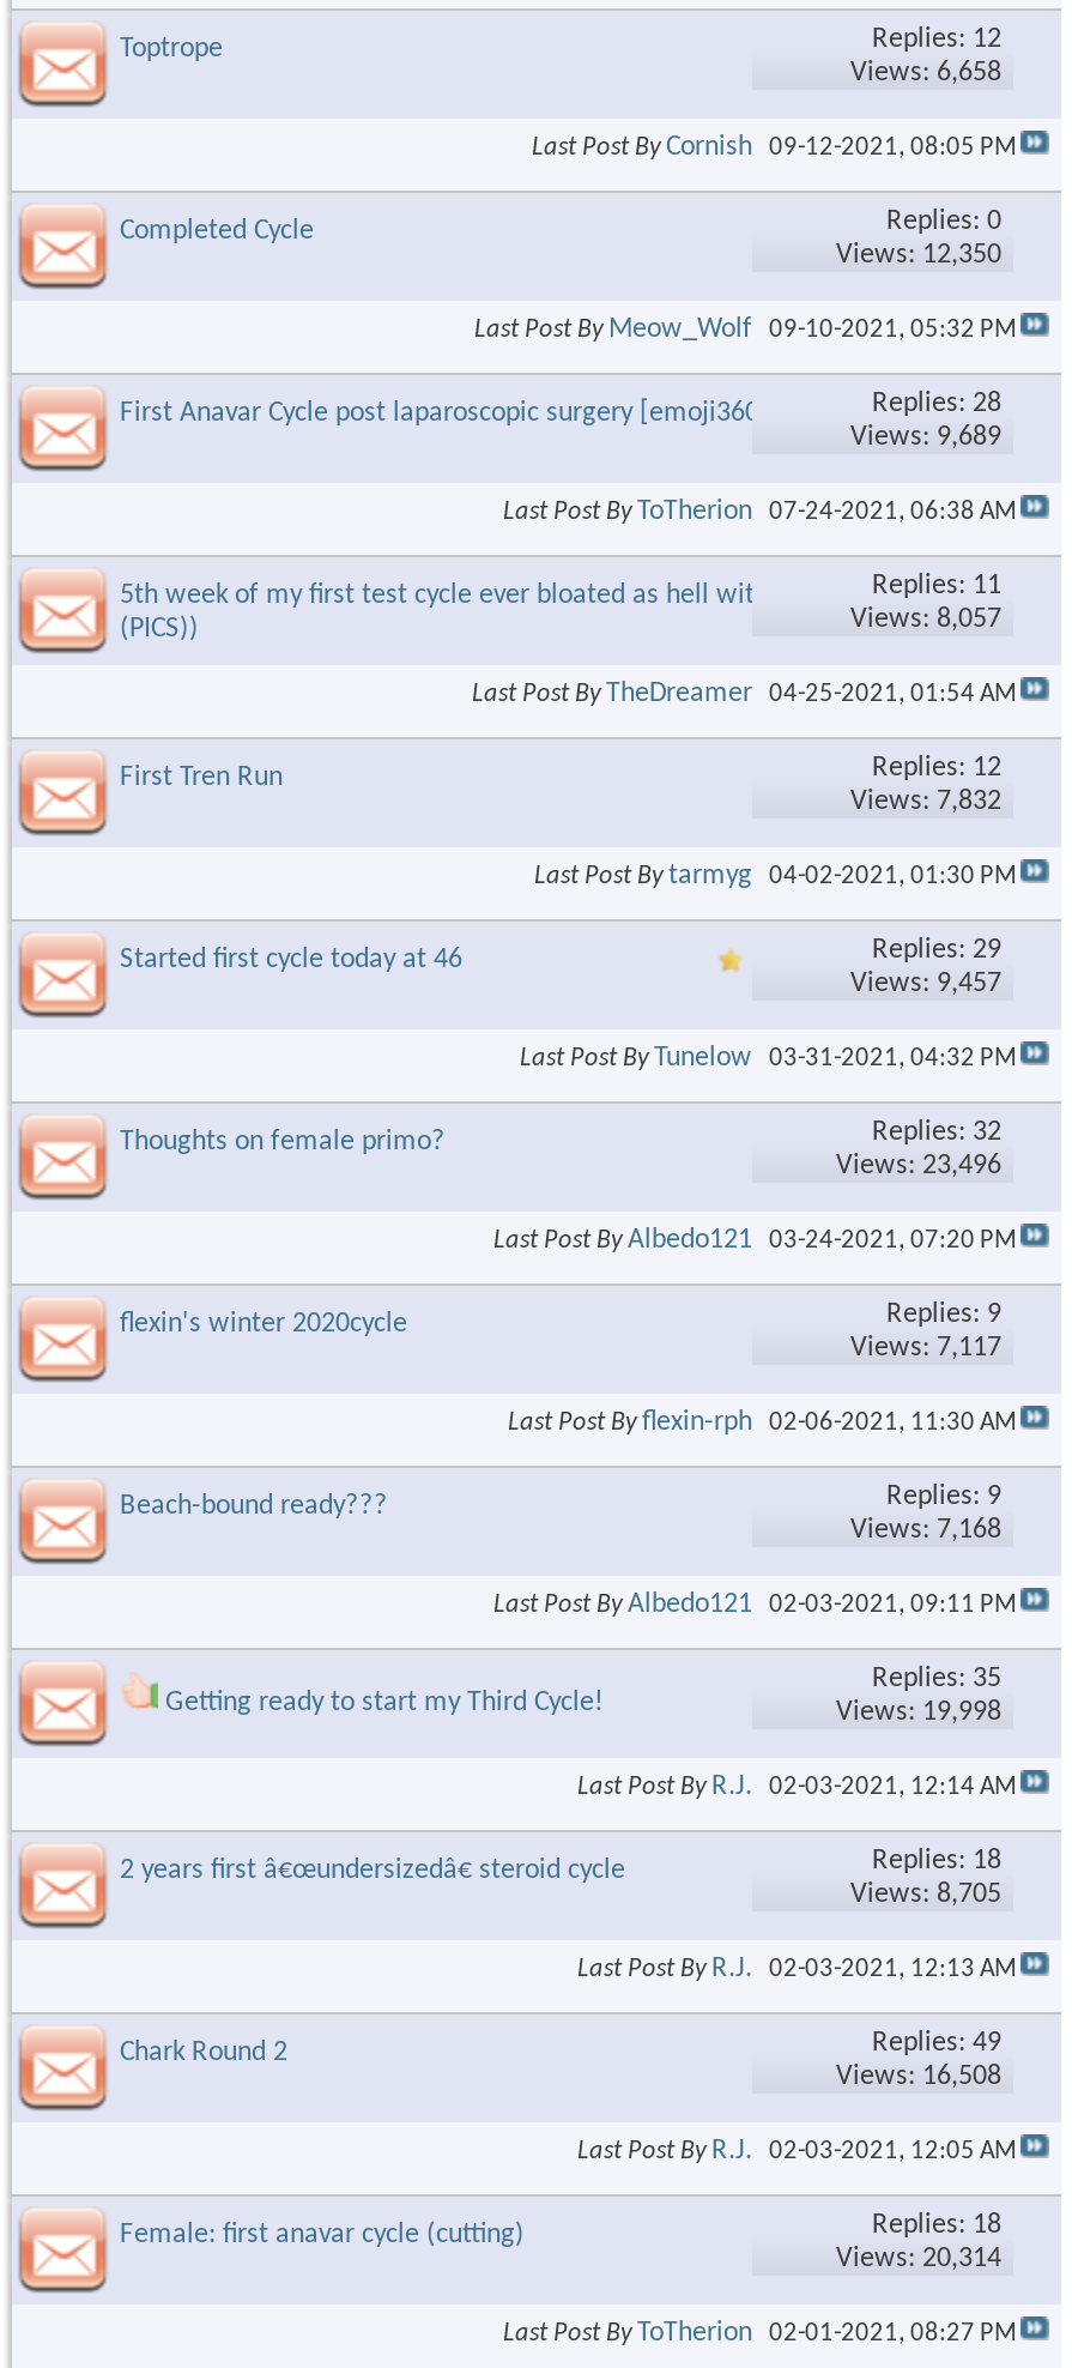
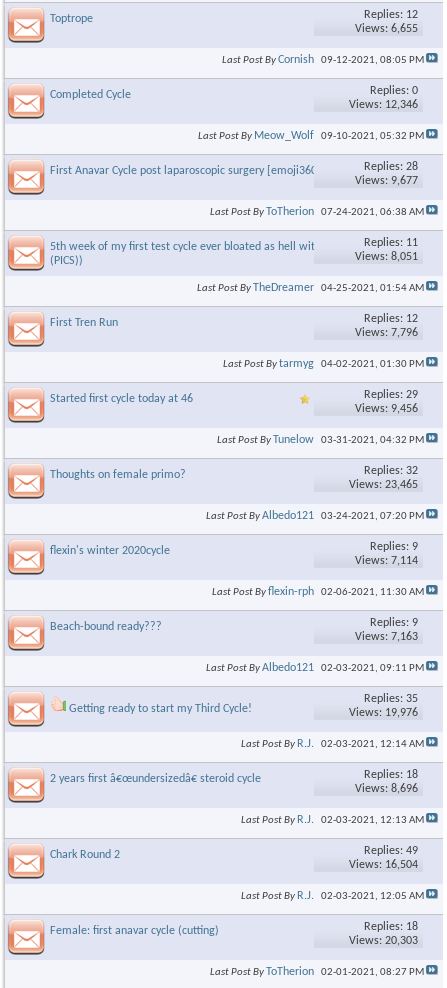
[850,59,1001,87] Views: 6,658 -> [355,23,418,35] Views: 6,655
[836,241,1001,270] Views: 12,350 -> [349,99,418,111] Views: 12,346
[850,423,1001,452] Views: 9,689 -> [355,175,418,187] Views: 9,677
[850,605,1001,634] Views: 8,057 -> [355,251,418,263] Views: 8,051
[850,787,1001,816] Views: 7,832 -> [355,327,418,339] Views: 7,796
[850,969,1001,998] Views: 9,457 -> [355,403,418,415] Views: 9,456
[836,1152,1001,1180] Views: 23,496 -> [349,479,418,491] Views: 23,465
[850,1334,1001,1363] Views: 7,117 -> [355,555,418,567] Views: 7,114
[850,1516,1001,1545] Views: 7,168 -> [355,631,418,643] Views: 7,163
[836,1698,1001,1727] Views: 19,998 -> [349,707,418,719] Views: 19,976
[850,1880,1001,1909] Views: 8,705 -> [355,783,418,795] Views: 8,696
[836,2062,1001,2091] Views: 16,508 -> [349,859,418,871] Views: 16,504
[836,2245,1001,2273] Views: 20,314 -> [349,935,418,947] Views: 20,303

